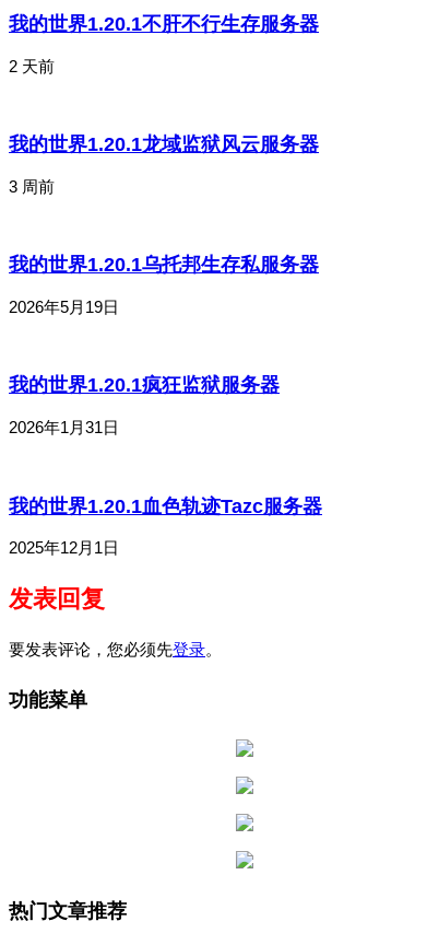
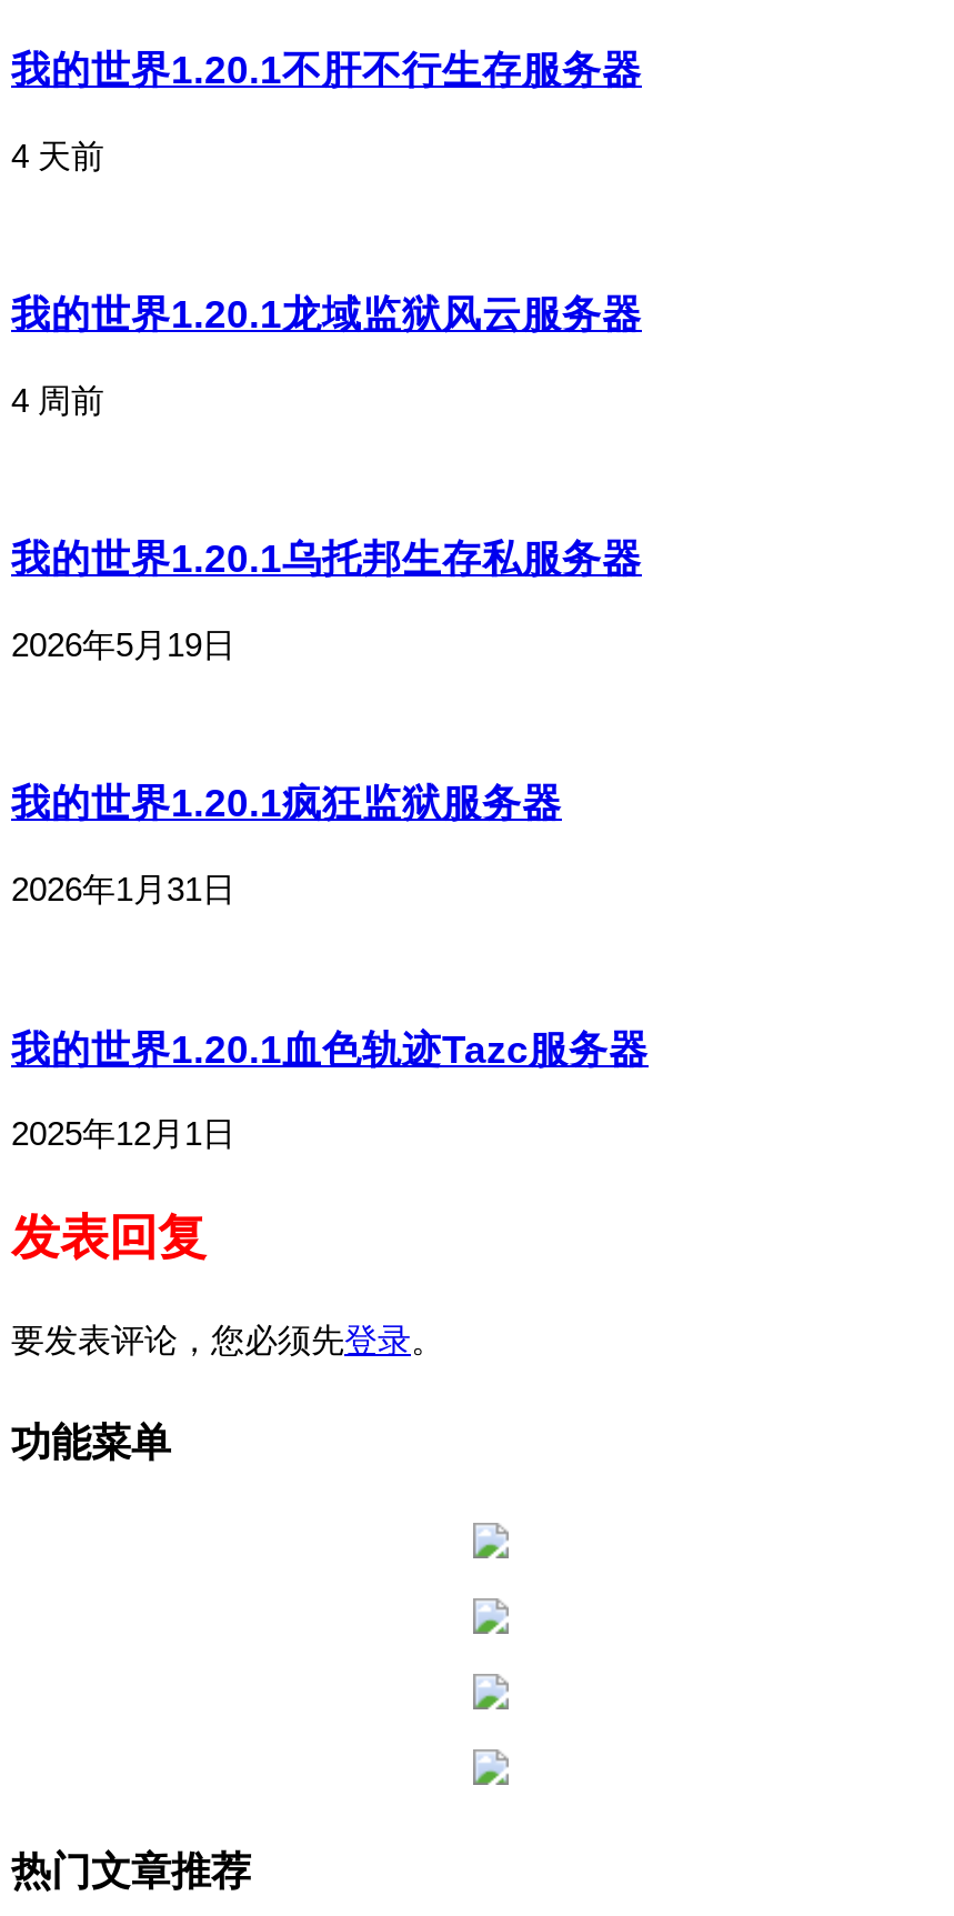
[9,57,55,75] 2 天前 -> [11,136,104,174] 4 天前
[9,177,55,196] 3 周前 -> [11,381,104,418] 4 周前

